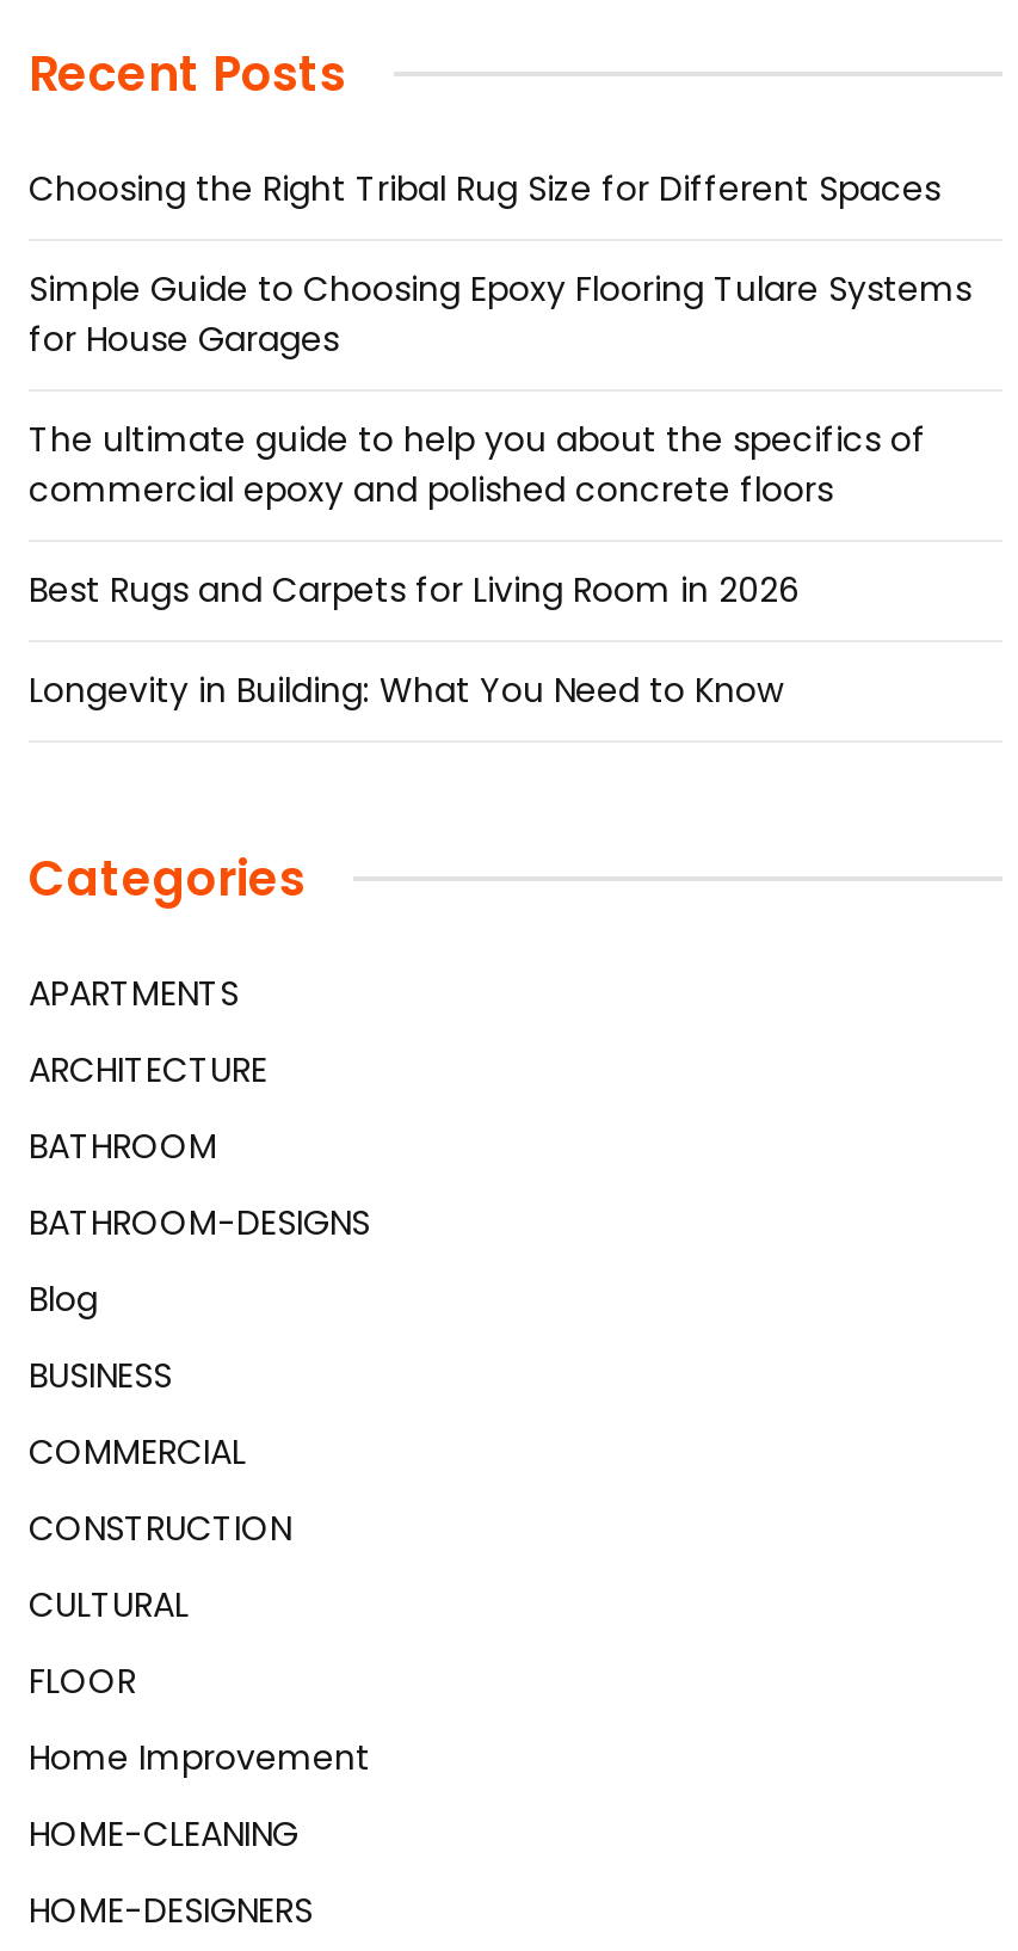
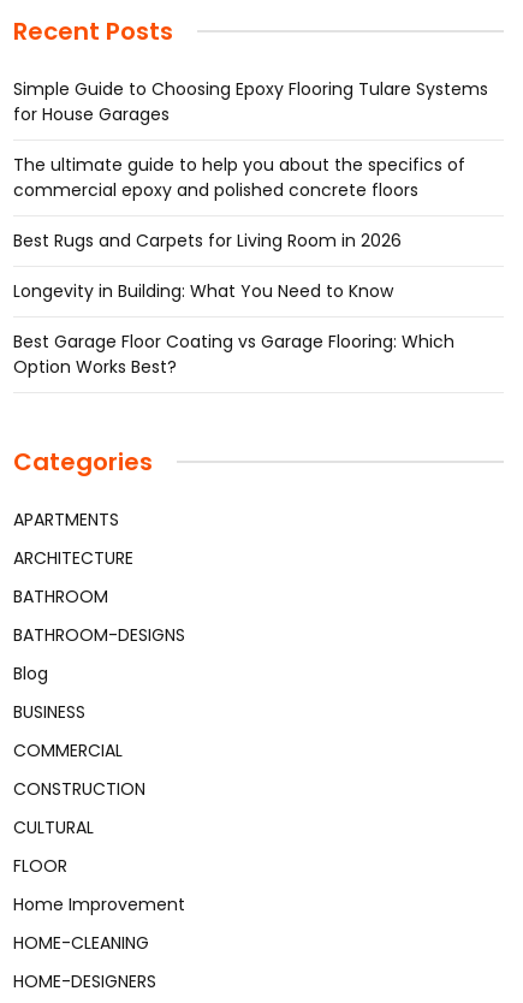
[29,164,940,211] Choosing the Right Tribal Rug Size for Different Spaces -> none
moved [29,264,971,713] -> [13,76,488,302]: Simple Guide to Choosing Epoxy Flooring Tulare Systems | for House Garages | The ultimate guide to help you about the specifics of | commercial epoxy and polished concrete floors | Best Rugs and Carpets for Living Room in 2026 | Longevity in Building: What You Need to Know
none -> [13,329,454,378] Best Garage Floor Coating vs Garage Flooring: Which | Option Works Best?

